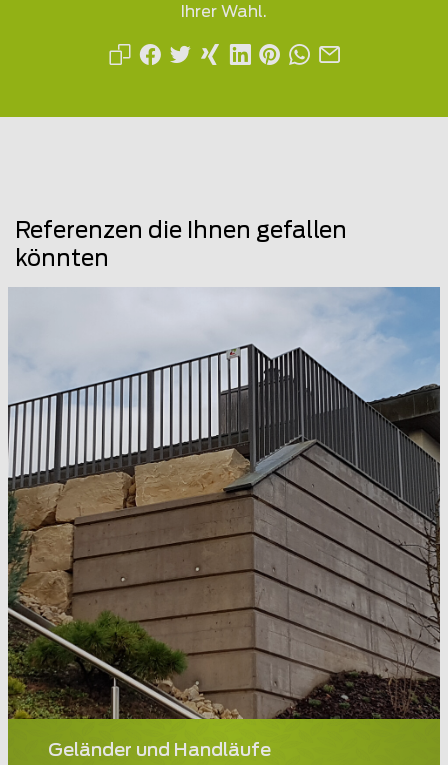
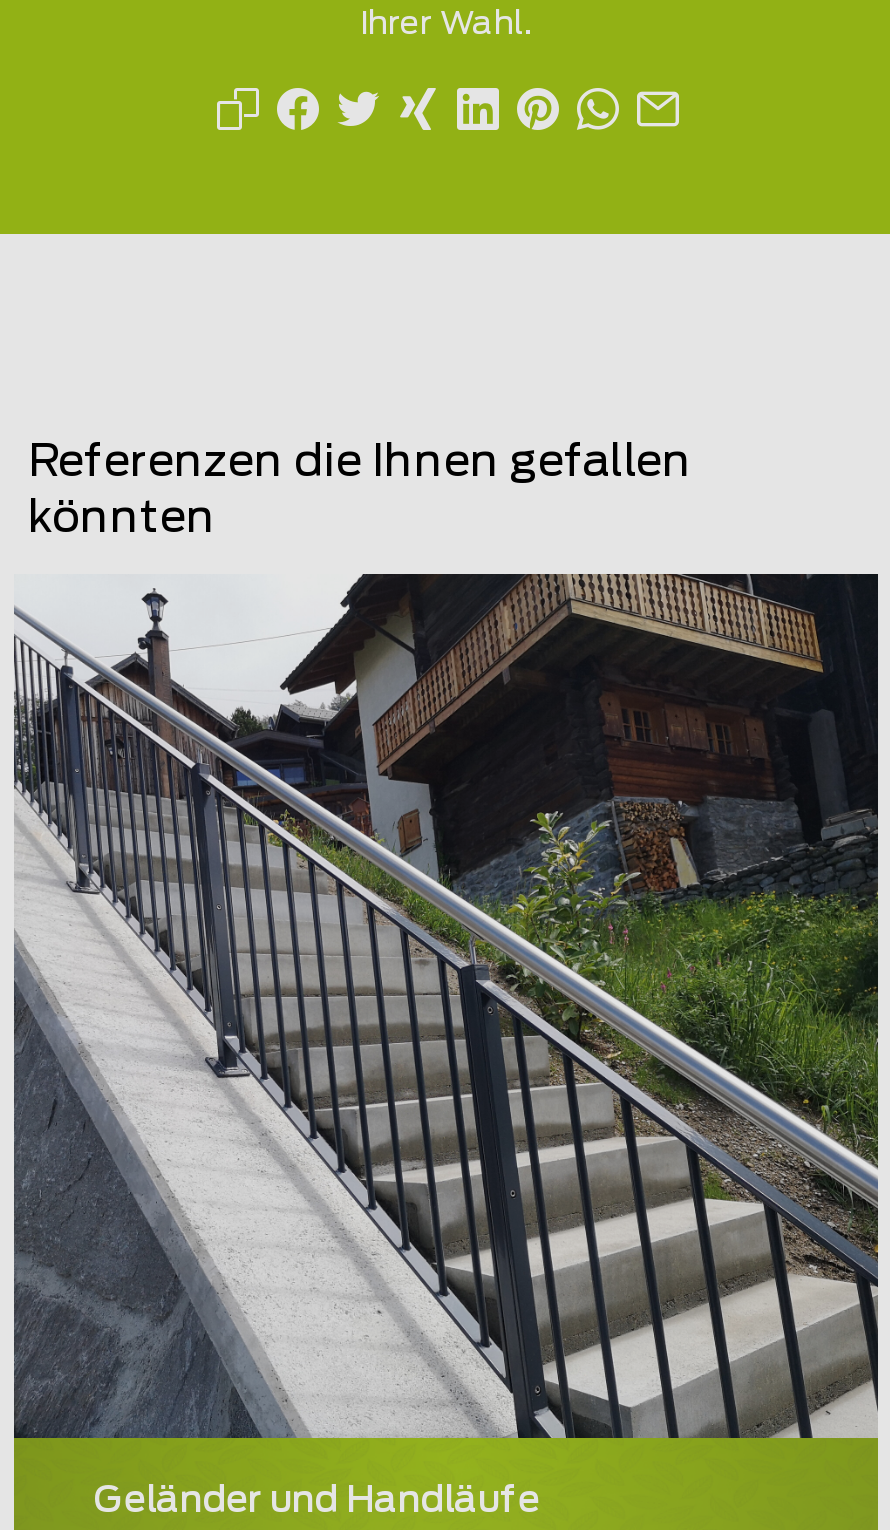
[8,286,441,720] [image] -> [12,572,880,1440] [image]

